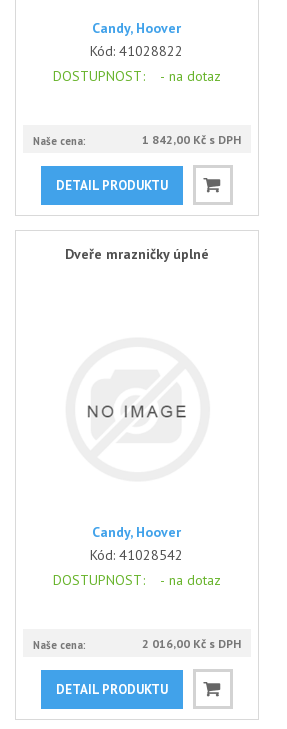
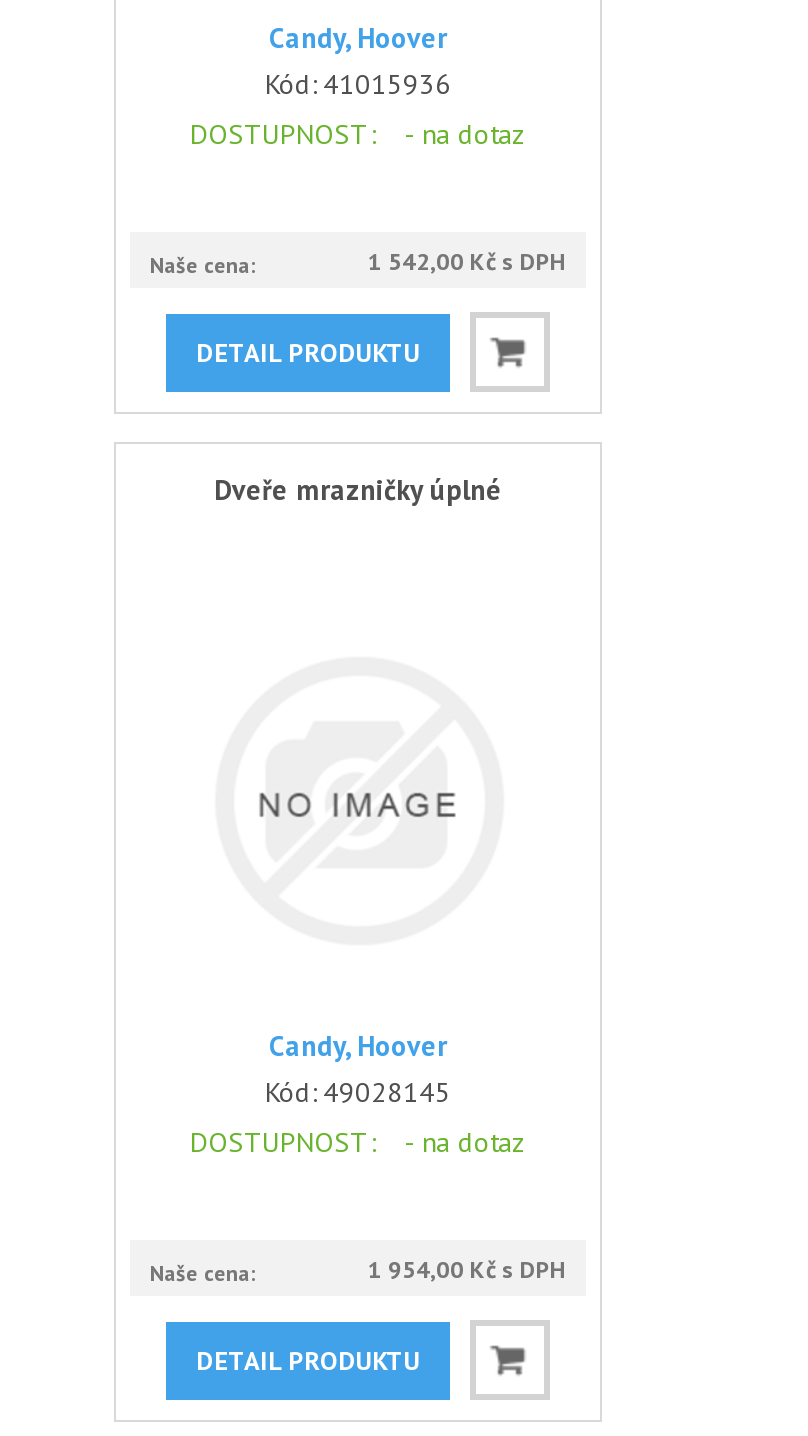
[90,42,183,60] Kód: 41028822 -> [265,67,451,103] Kód: 41015936
[142,132,241,147] 1 842,00 Kč s DPH -> [368,247,566,277] 1 542,00 Kč s DPH
[90,546,183,564] Kód: 41028542 -> [265,1075,451,1111] Kód: 49028145
[142,636,241,651] 2 016,00 Kč s DPH -> [368,1255,566,1285] 1 954,00 Kč s DPH

